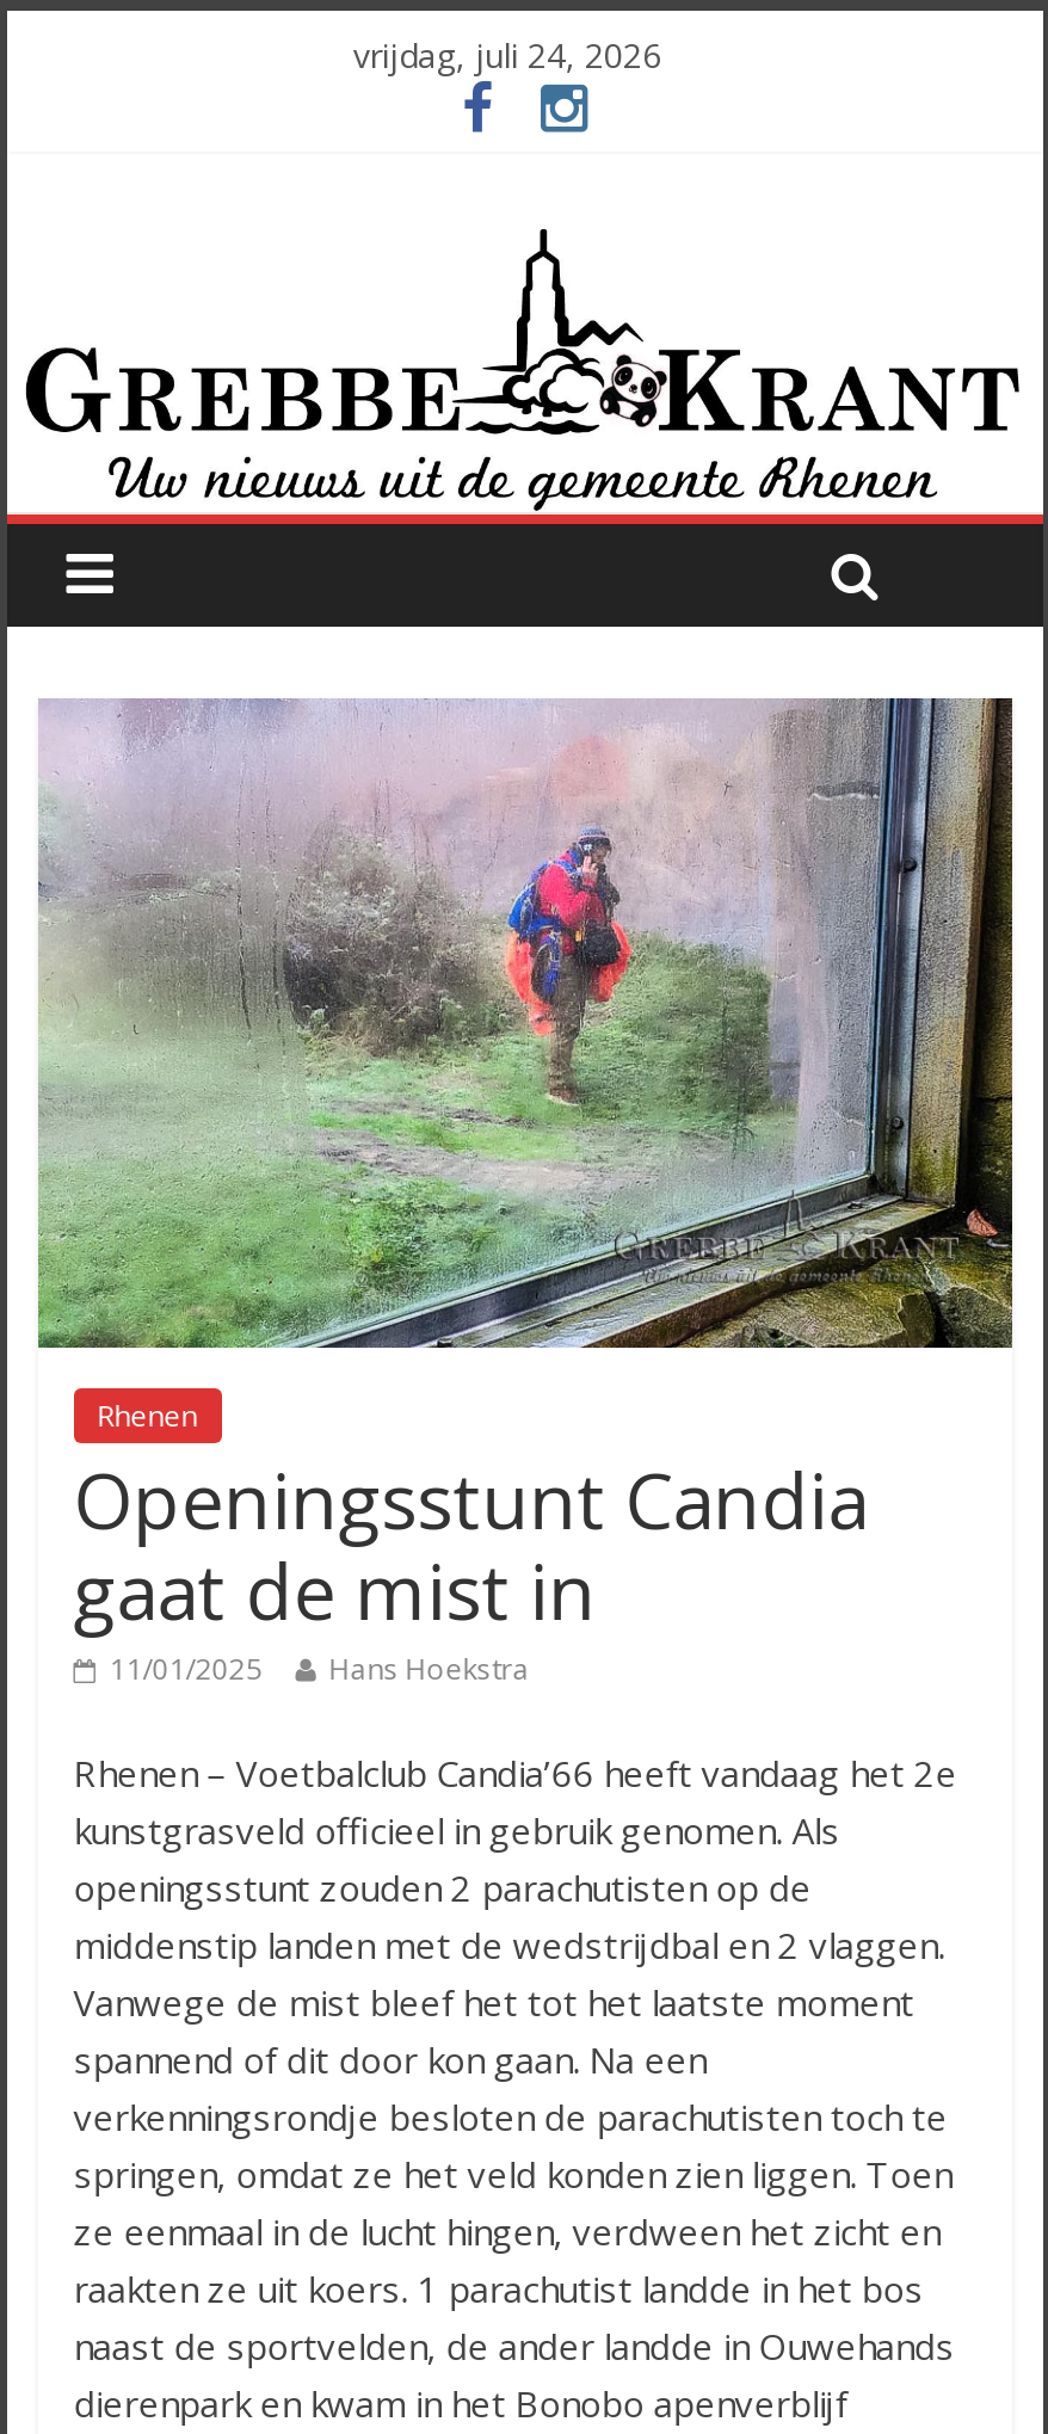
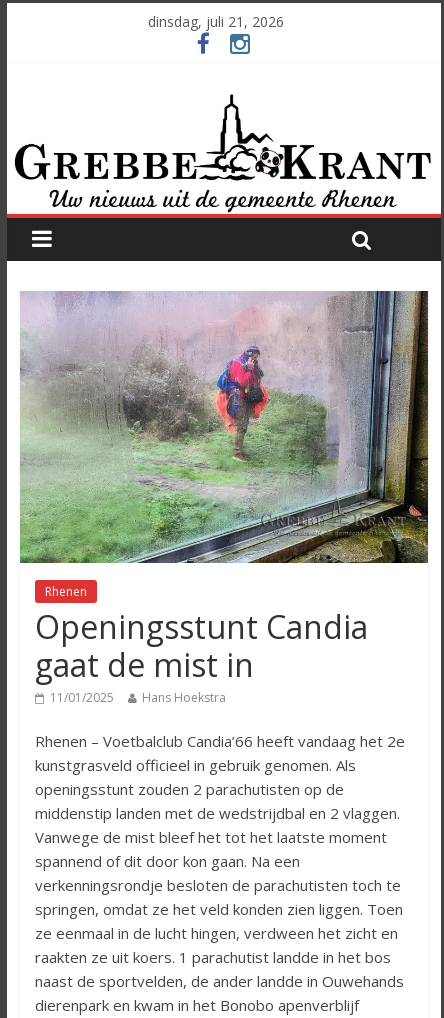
[353,32,661,78] vrijdag, juli 24, 2026 -> [148,12,284,31] dinsdag, juli 21, 2026

